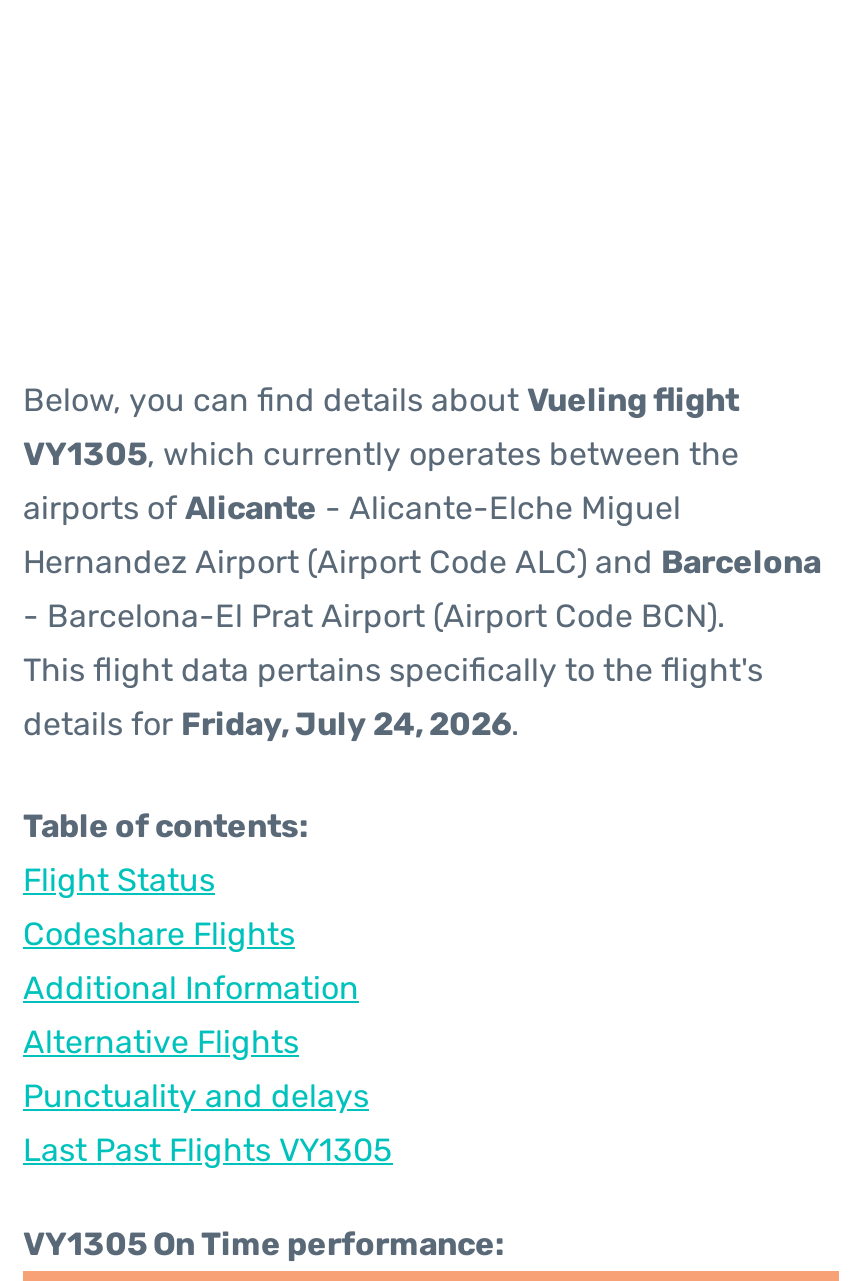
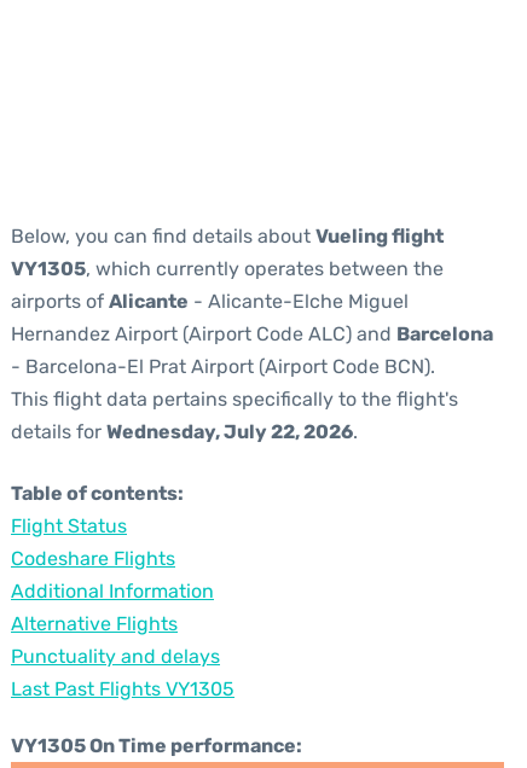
[23,705,519,743] details for Friday, July 24, 2026. -> [11,420,358,443] details for Wednesday, July 22, 2026.

